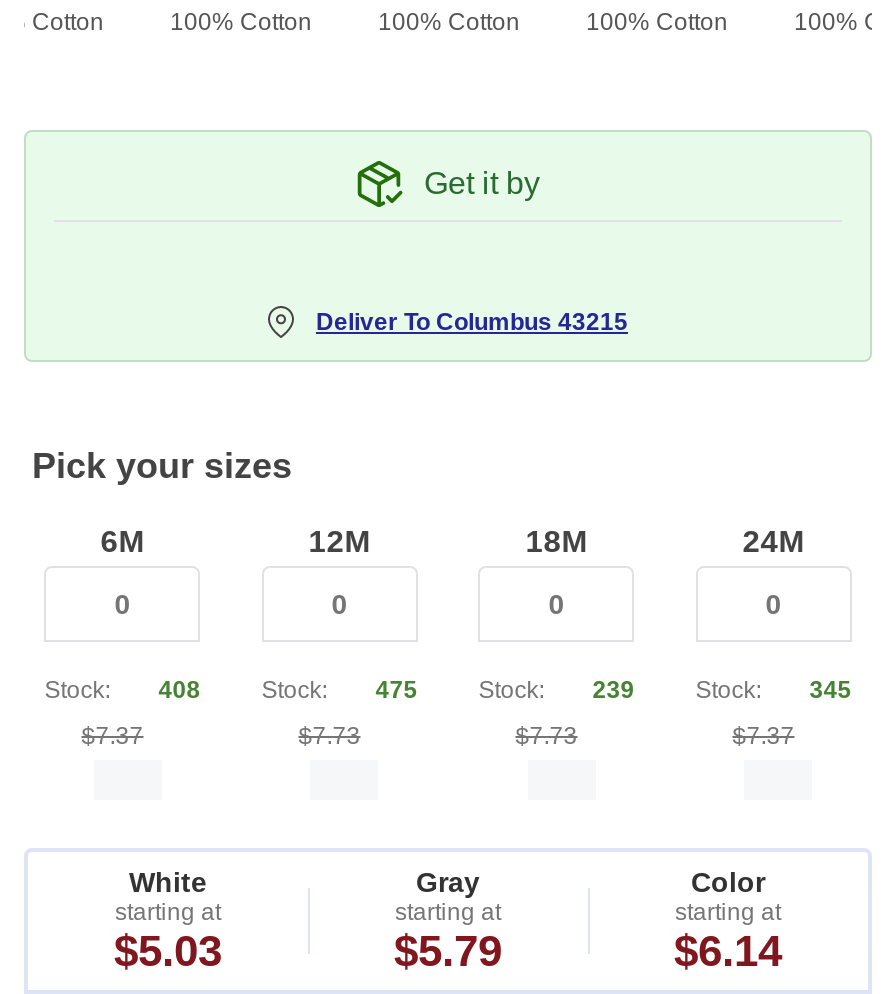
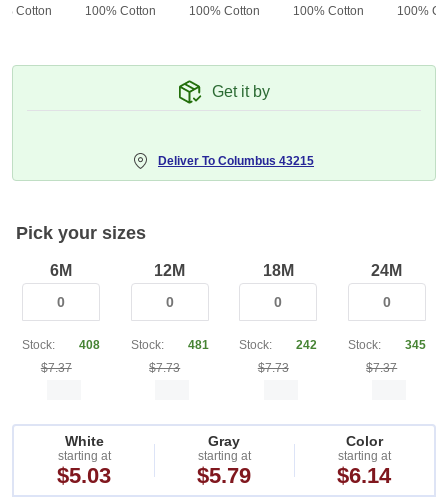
[262,676,418,704] Stock: 475 -> [131,338,209,352] Stock: 481
[478,676,634,704] Stock: 239 -> [239,338,317,352] Stock: 242

